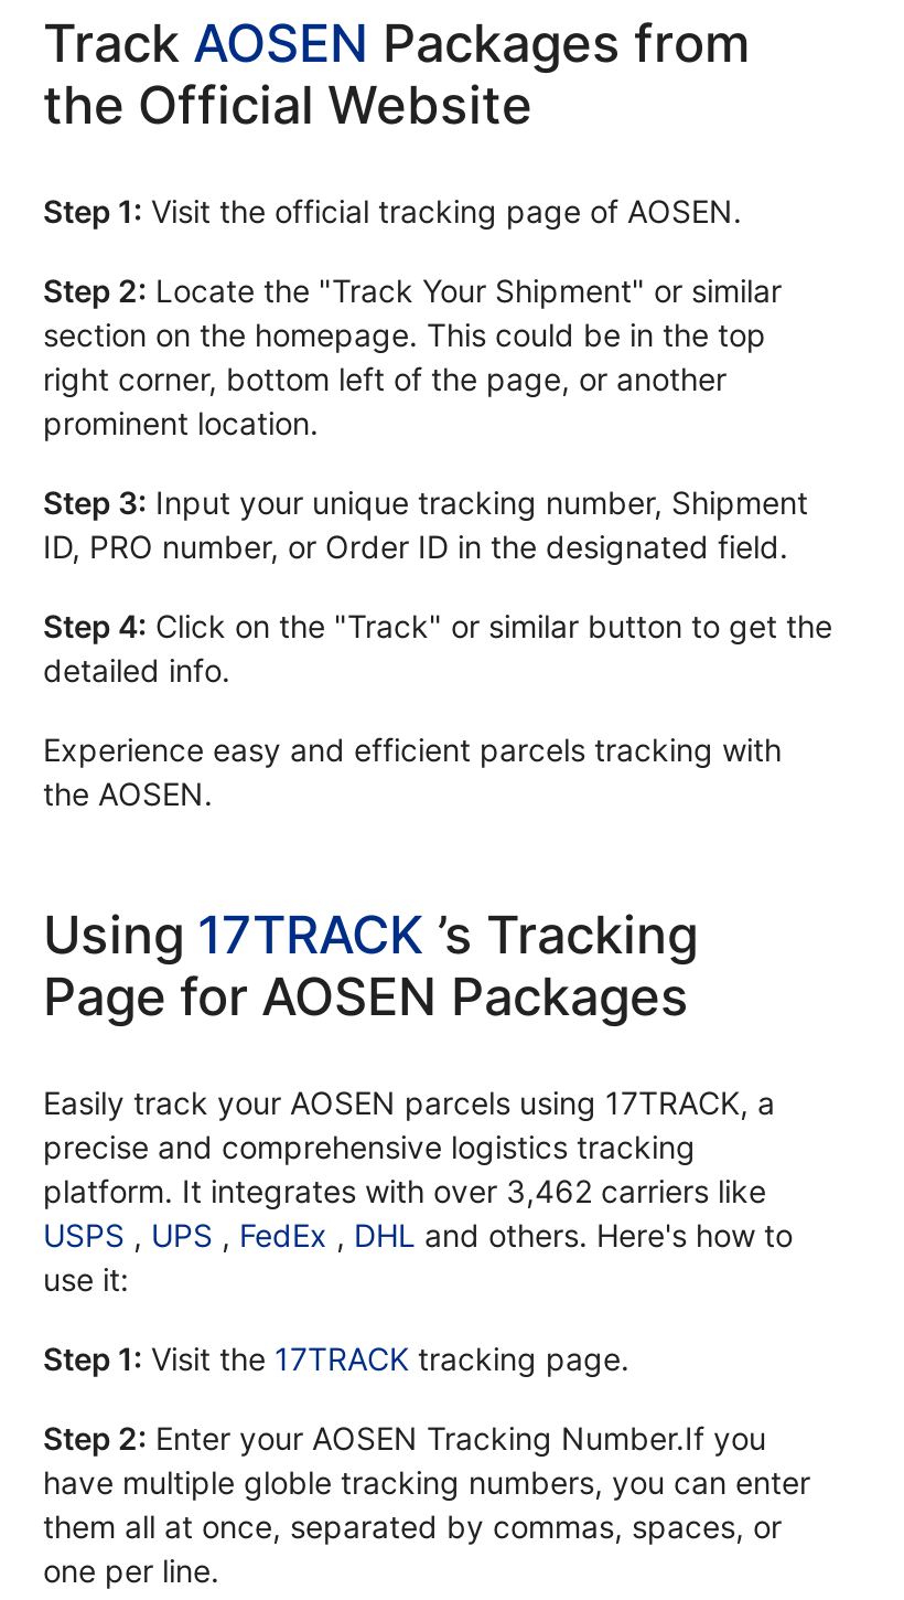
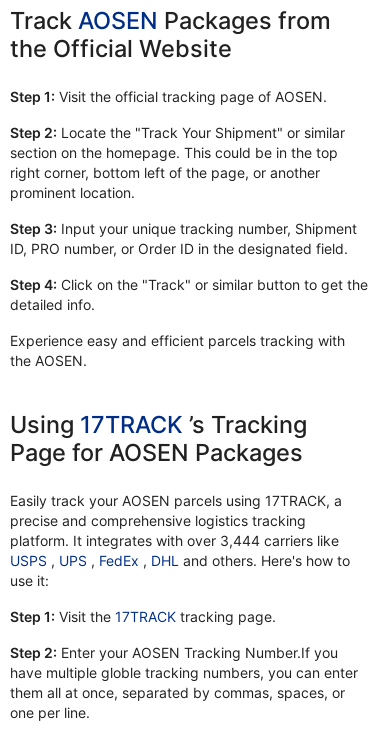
[43,1172,766,1209] platform. It integrates with over 3,462 carriers like -> [10,532,339,549] platform. It integrates with over 3,444 carriers like

